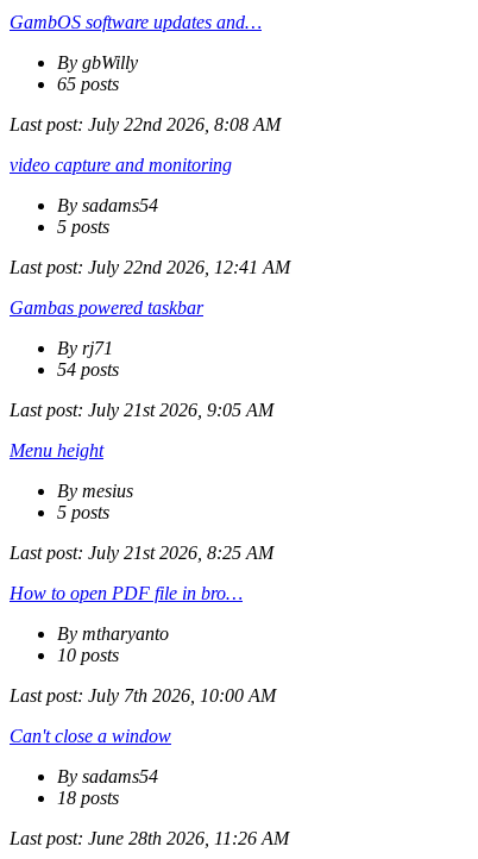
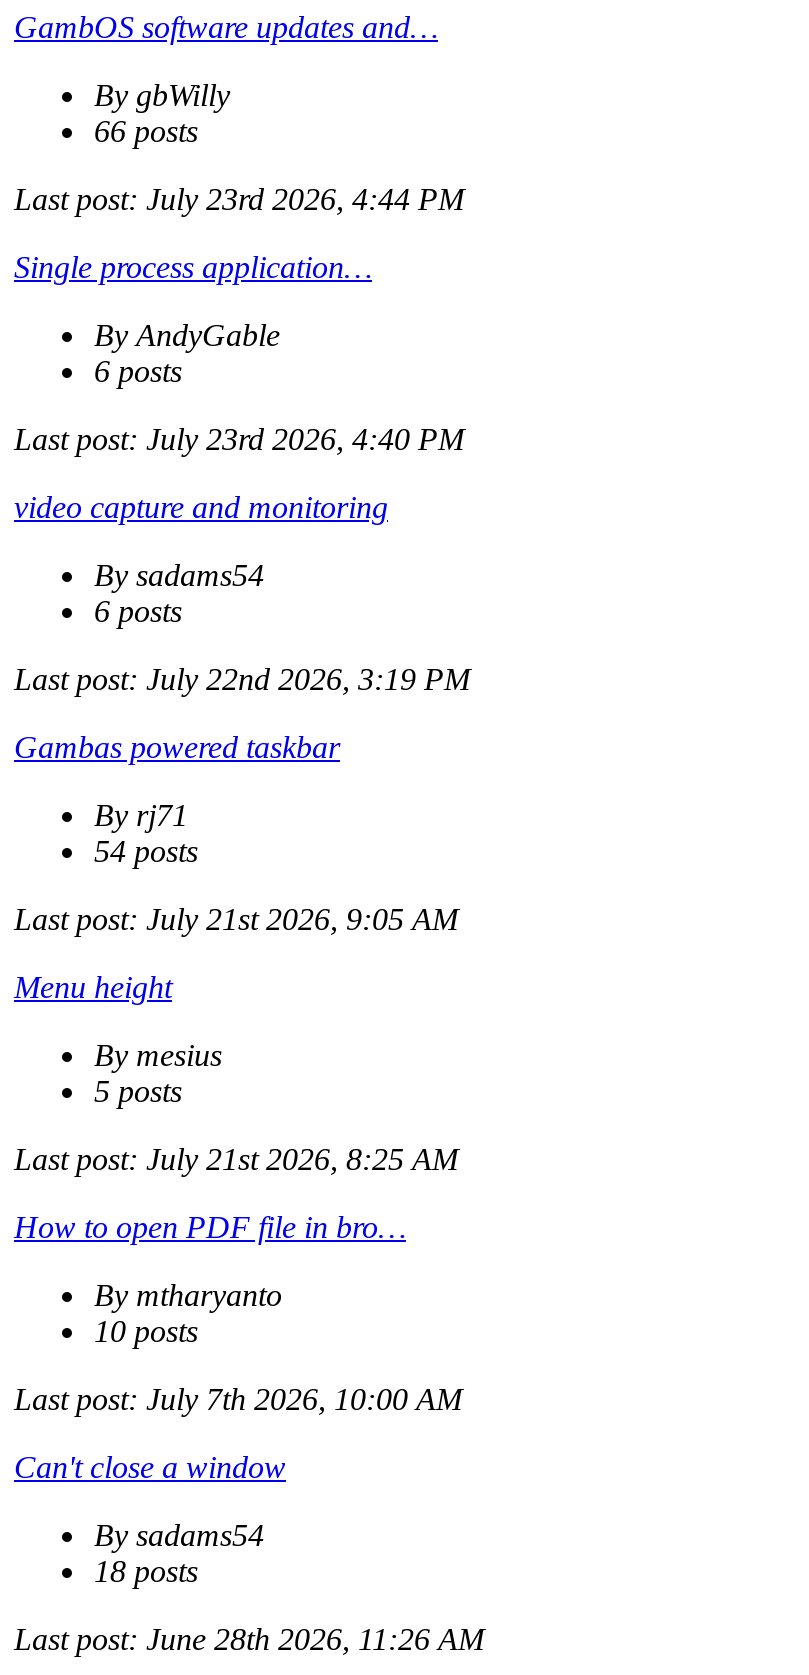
[10,74,281,134] 65 posts | Last post: July 22nd 2026, 8:08 AM -> [14,115,464,457] 66 posts | Last post: July 23rd 2026, 4:44 PM | Single process application… | By AndyGable | 6 posts | Last post: July 23rd 2026, 4:40 PM
[57,217,109,237] 5 posts -> [94,595,182,629] 6 posts
[10,257,290,277] Last post: July 22nd 2026, 12:41 AM -> [14,663,470,697] Last post: July 22nd 2026, 3:19 PM

